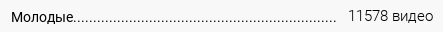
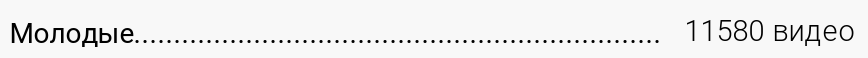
[348,8,433,25] 11578 видео -> [685,15,855,49] 11580 видео

